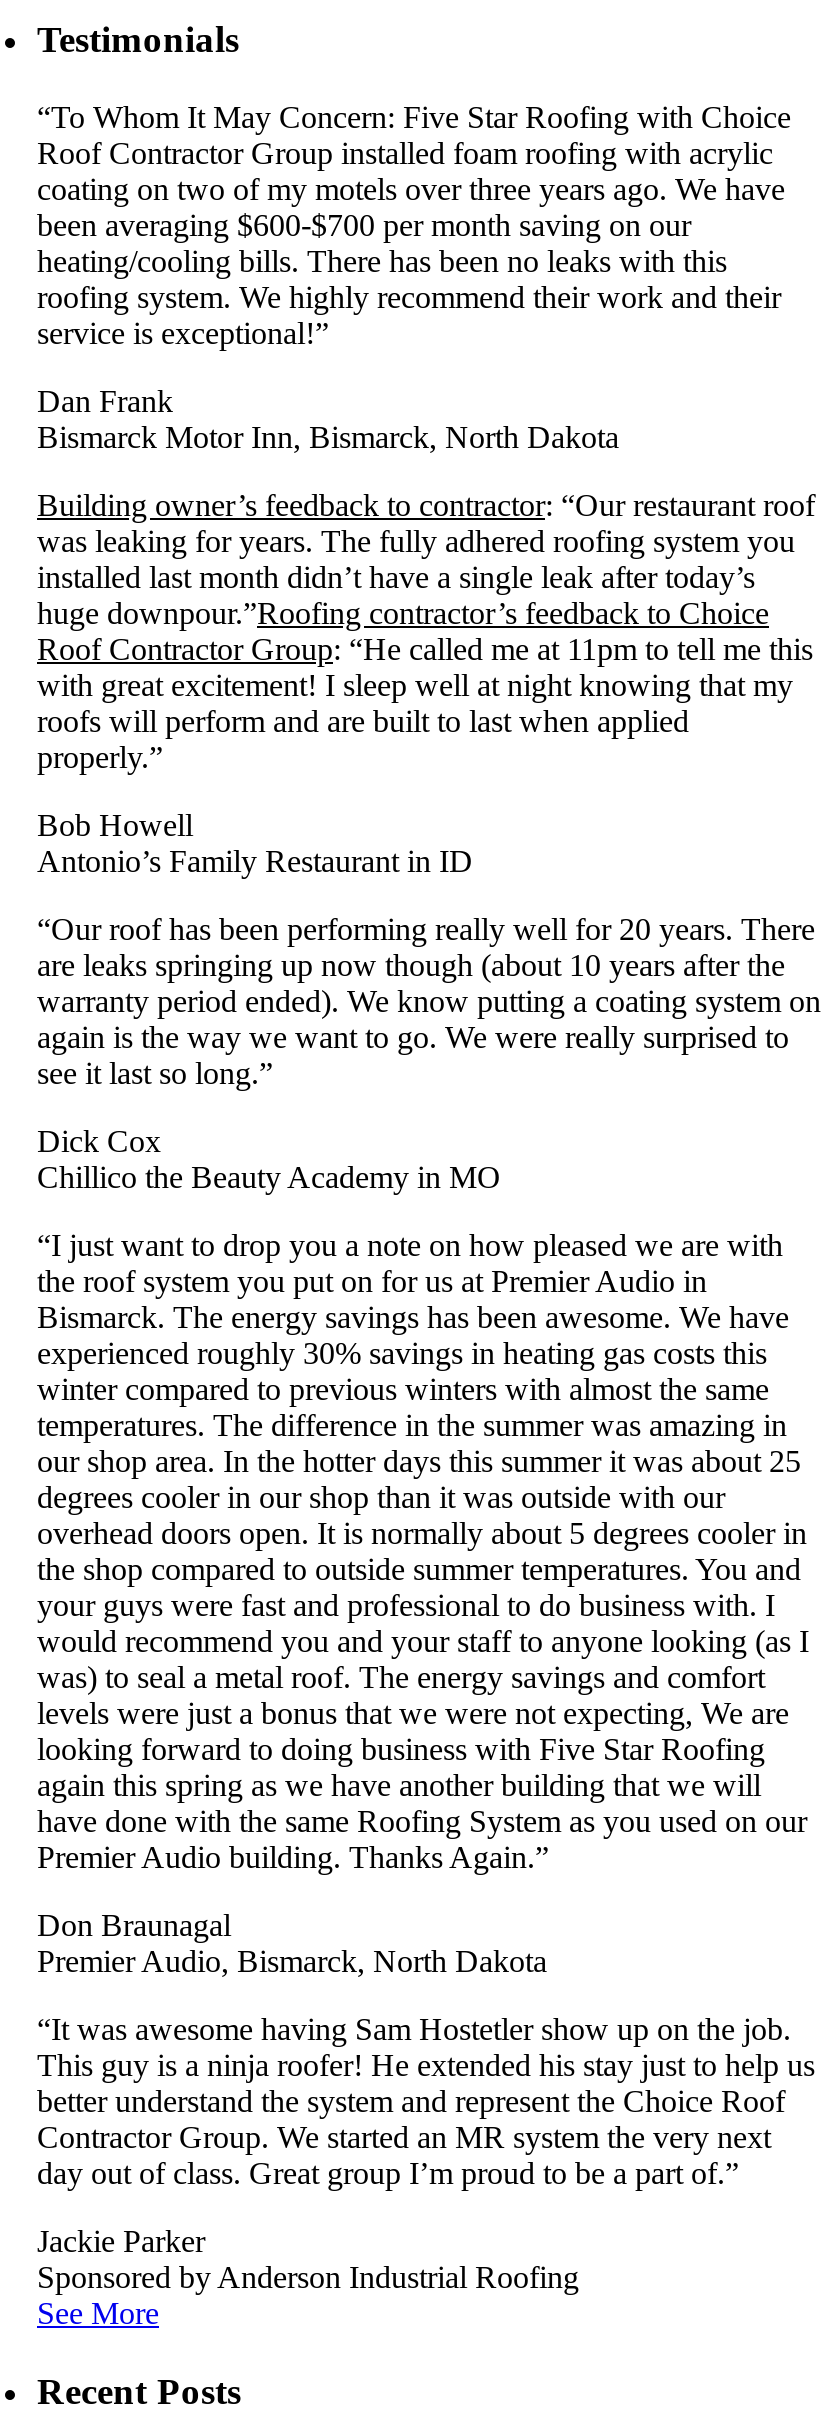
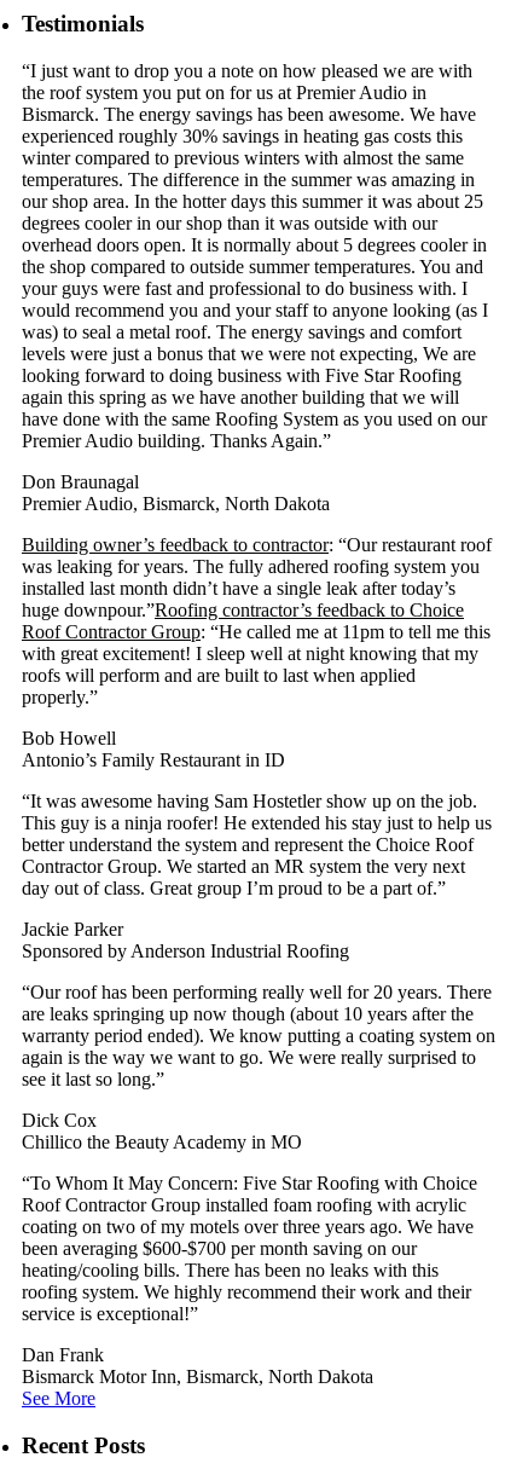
moved [37,100,821,1194] -> [22,982,495,1387]: “Our roof has been performing really well for 20 years. There | are leaks springing up now though (about 10 years after the | warranty period ended). We know putting a coating system on | ... | Dan Frank | Bismarck Motor Inn, Bismarck, North Dakota
moved [37,488,815,878] -> [22,534,492,770]: Building owner’s feedback to contractor: “Our restaurant roof | was leaking for years. The fully adhered roofing system you | installed last month didn’t have a single leak after today’s | ... | Bob Howell | Antonio’s Family Restaurant in ID
moved [37,1228,809,1978] -> [22,60,488,514]: “I just want to drop you a note on how pleased we are with | the roof system you put on for us at Premier Audio in | Bismarck. The energy savings has been awesome. We have | ... | Don Braunagal | Premier Audio, Bismarck, North Dakota
moved [37,2012,815,2294] -> [22,790,492,961]: “It was awesome having Sam Hostetler show up on the job. | This guy is a ninja roofer! He extended his stay just to help us | better understand the system and represent the Choice Roof | Contractor Group. We started an MR system the very next | day out of class. Great group I’m proud to be a part of.” | Jackie Parker | Sponsored by Anderson Industrial Roofing

